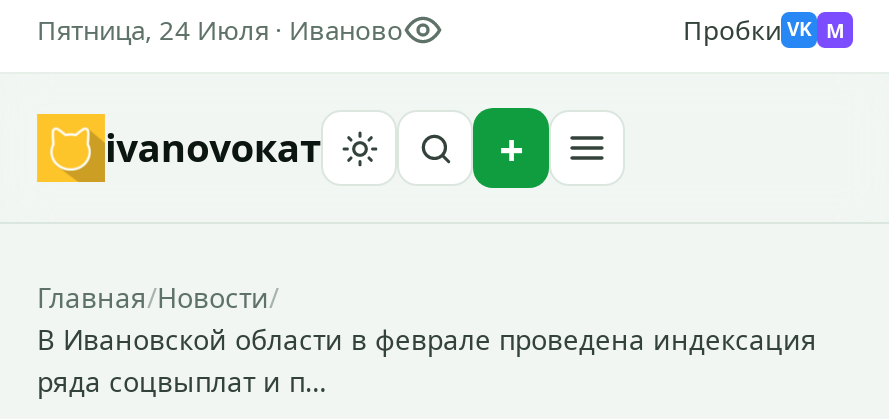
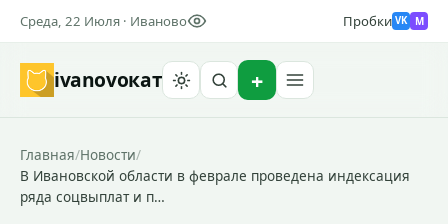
[37,12,403,48] Пятница, 24 Июля · Иваново -> [20,12,187,30] Среда, 22 Июля · Иваново

